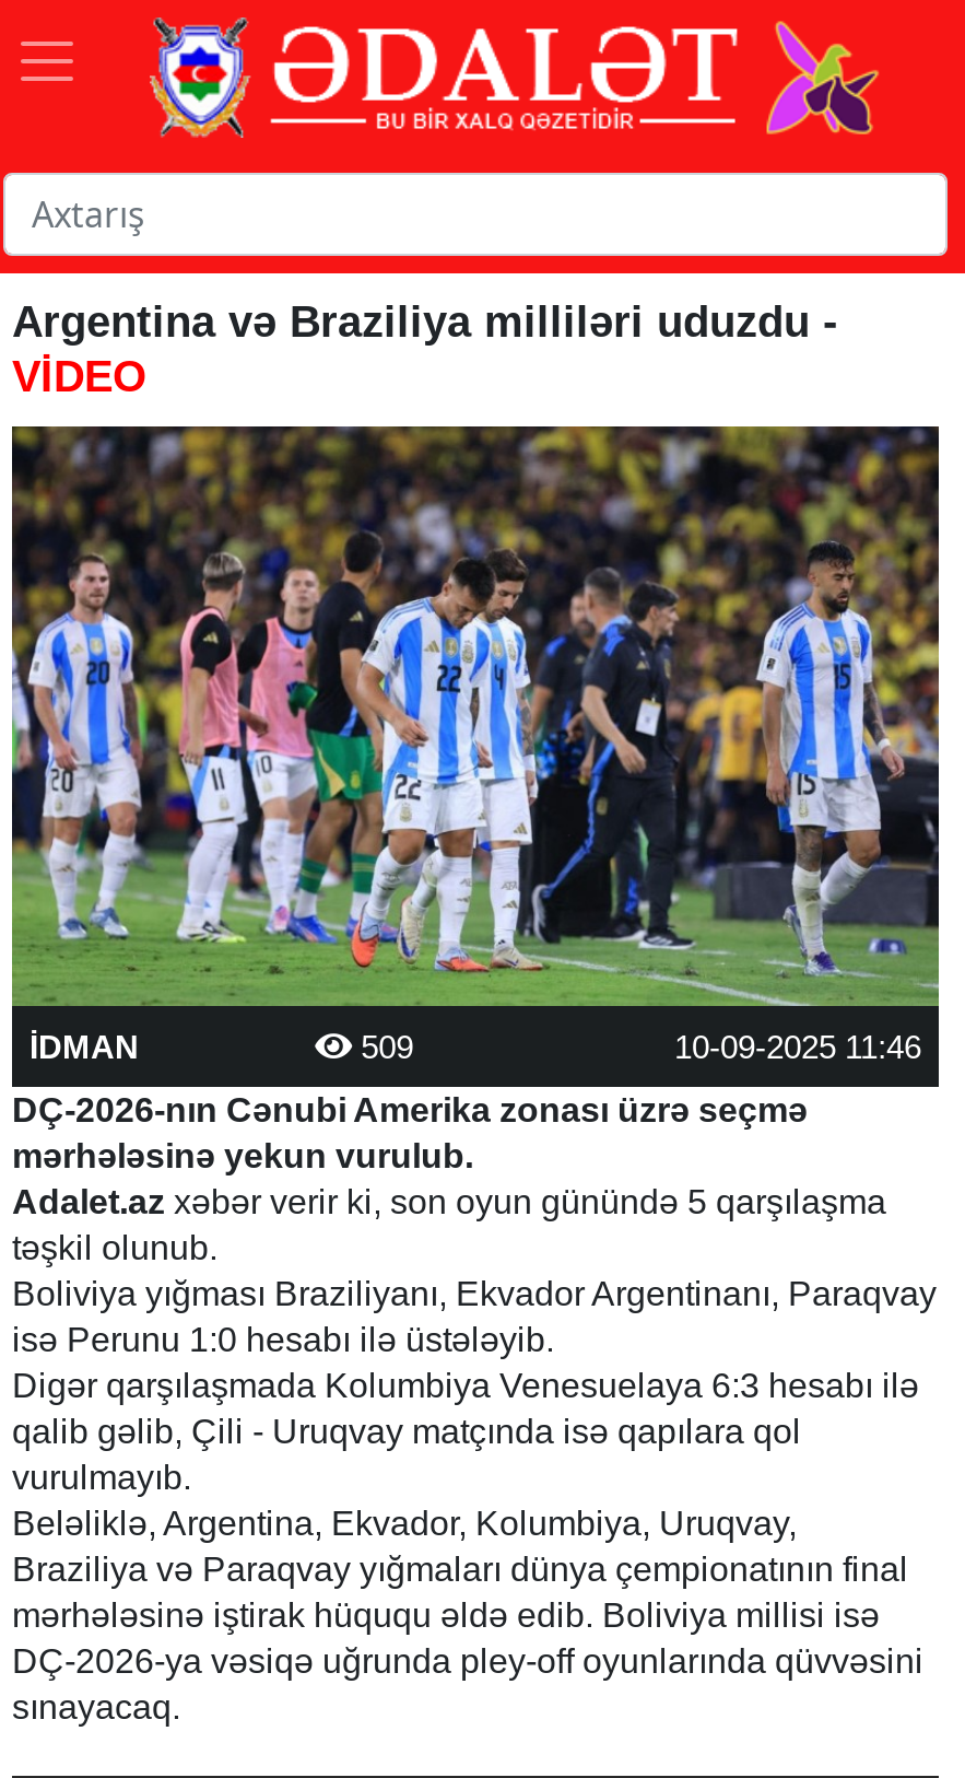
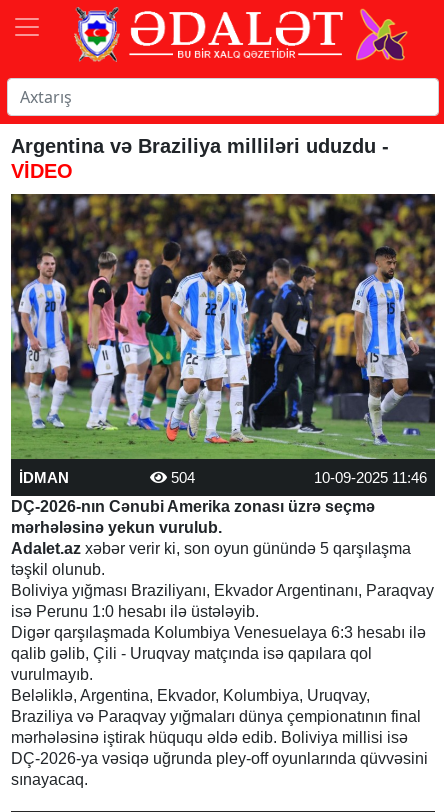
[352,1027,413,1064] 509 -> [167,469,195,486] 504

